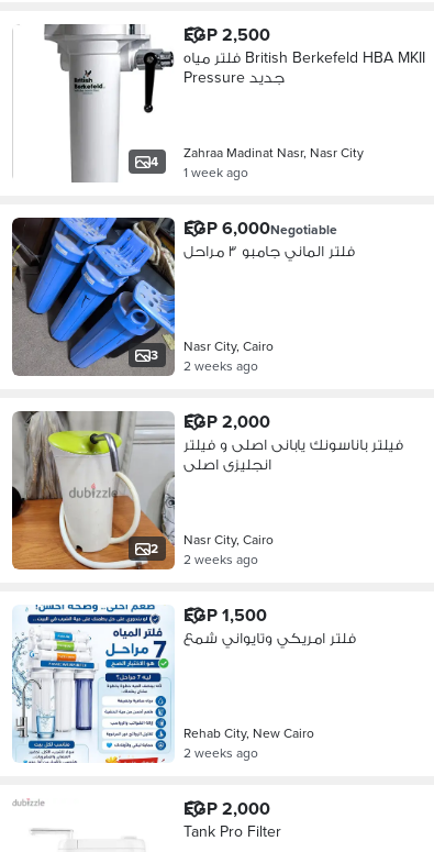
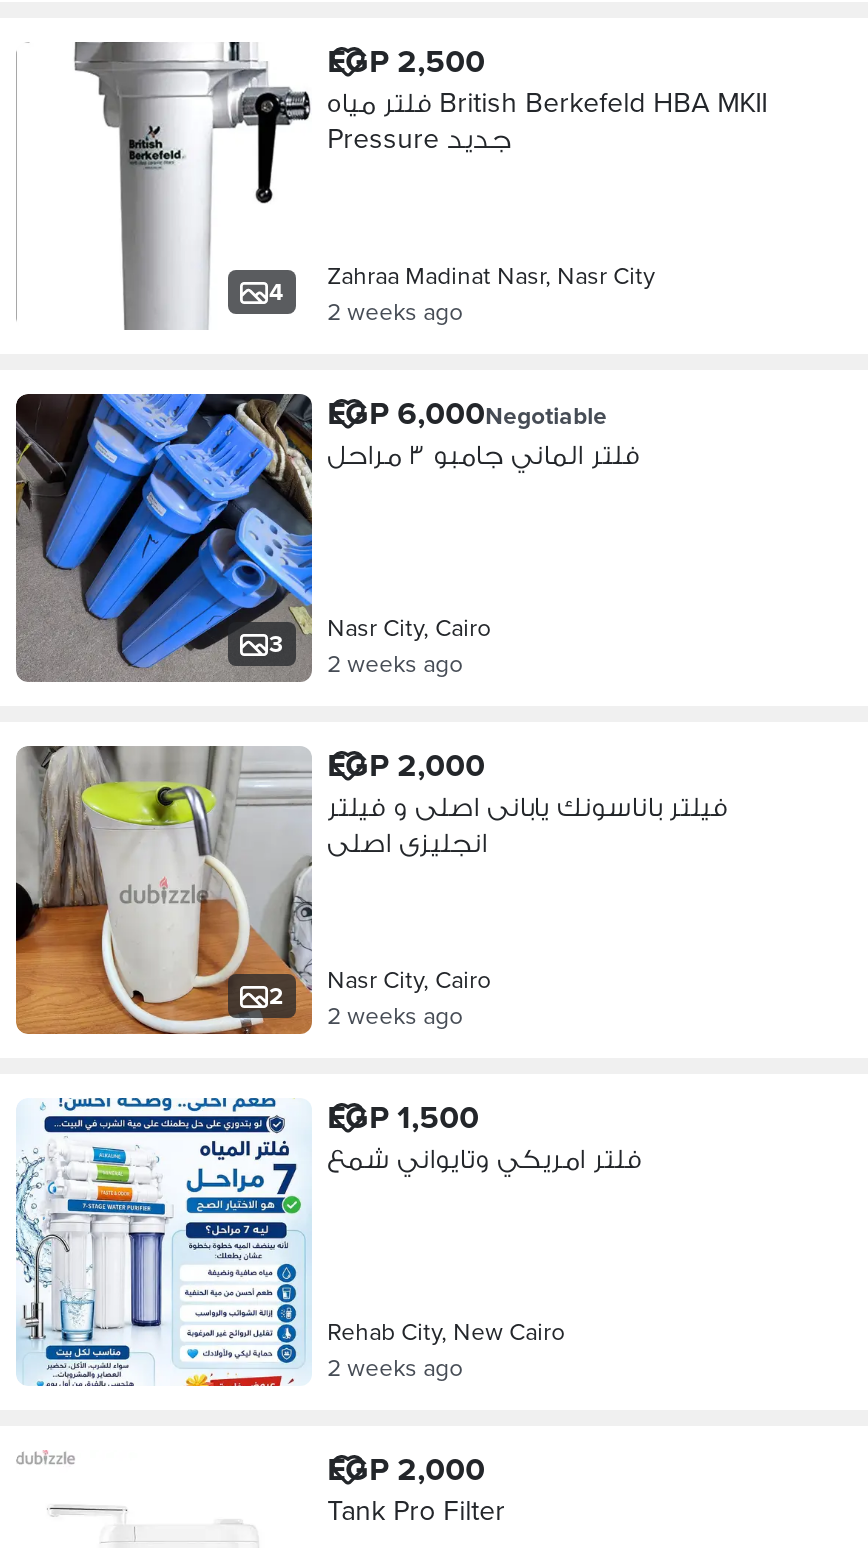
[183,163,248,181] 1 week ago -> [327,294,463,328] 2 weeks ago

